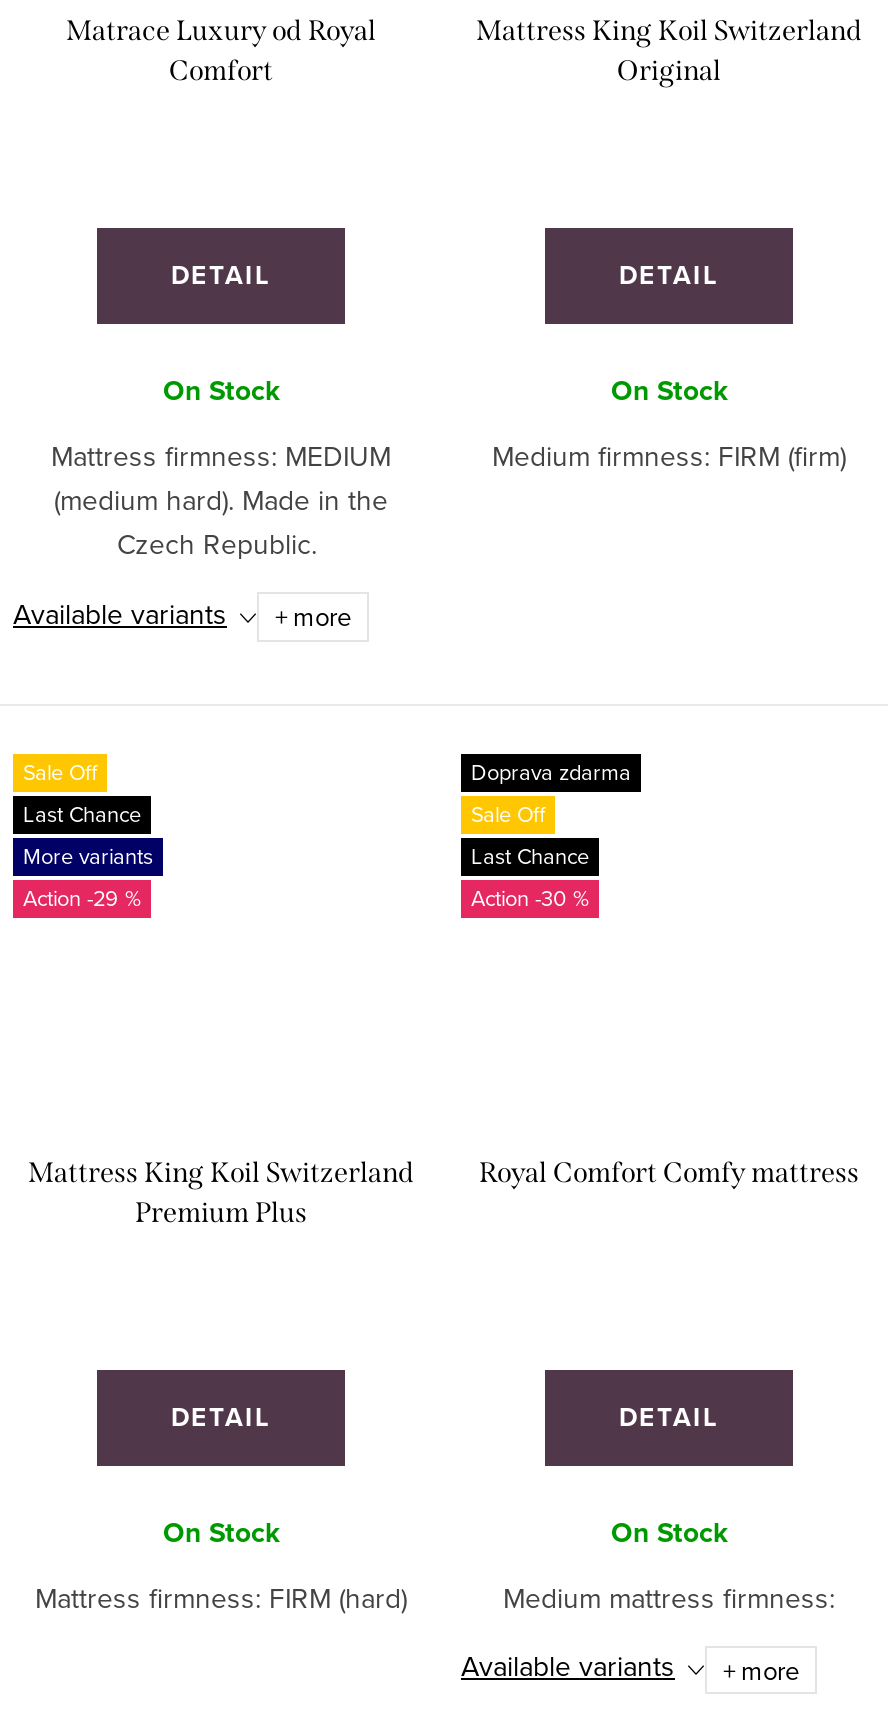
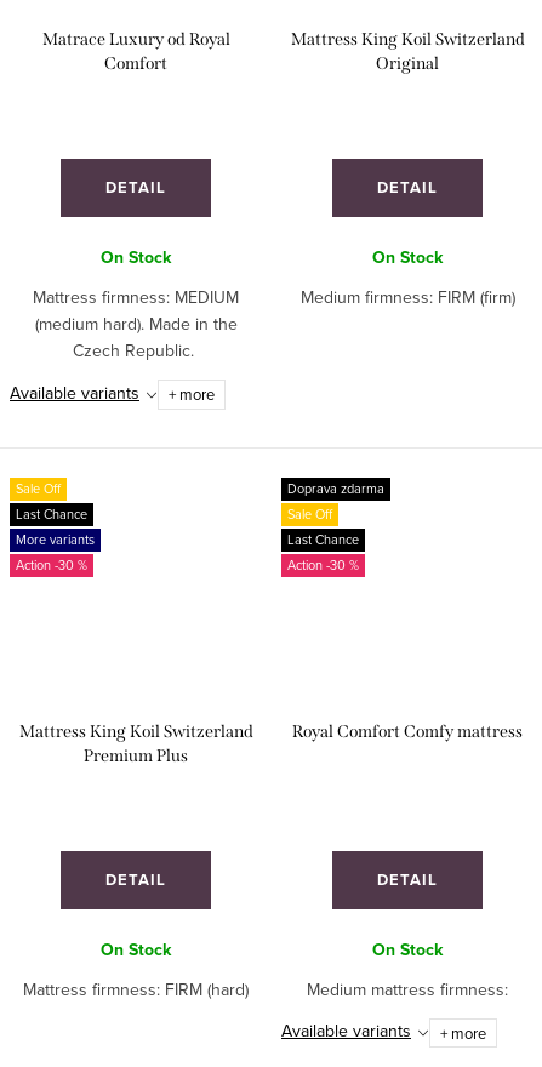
[87,882,141,914] -29 % -> [55,555,87,574] -30 %

